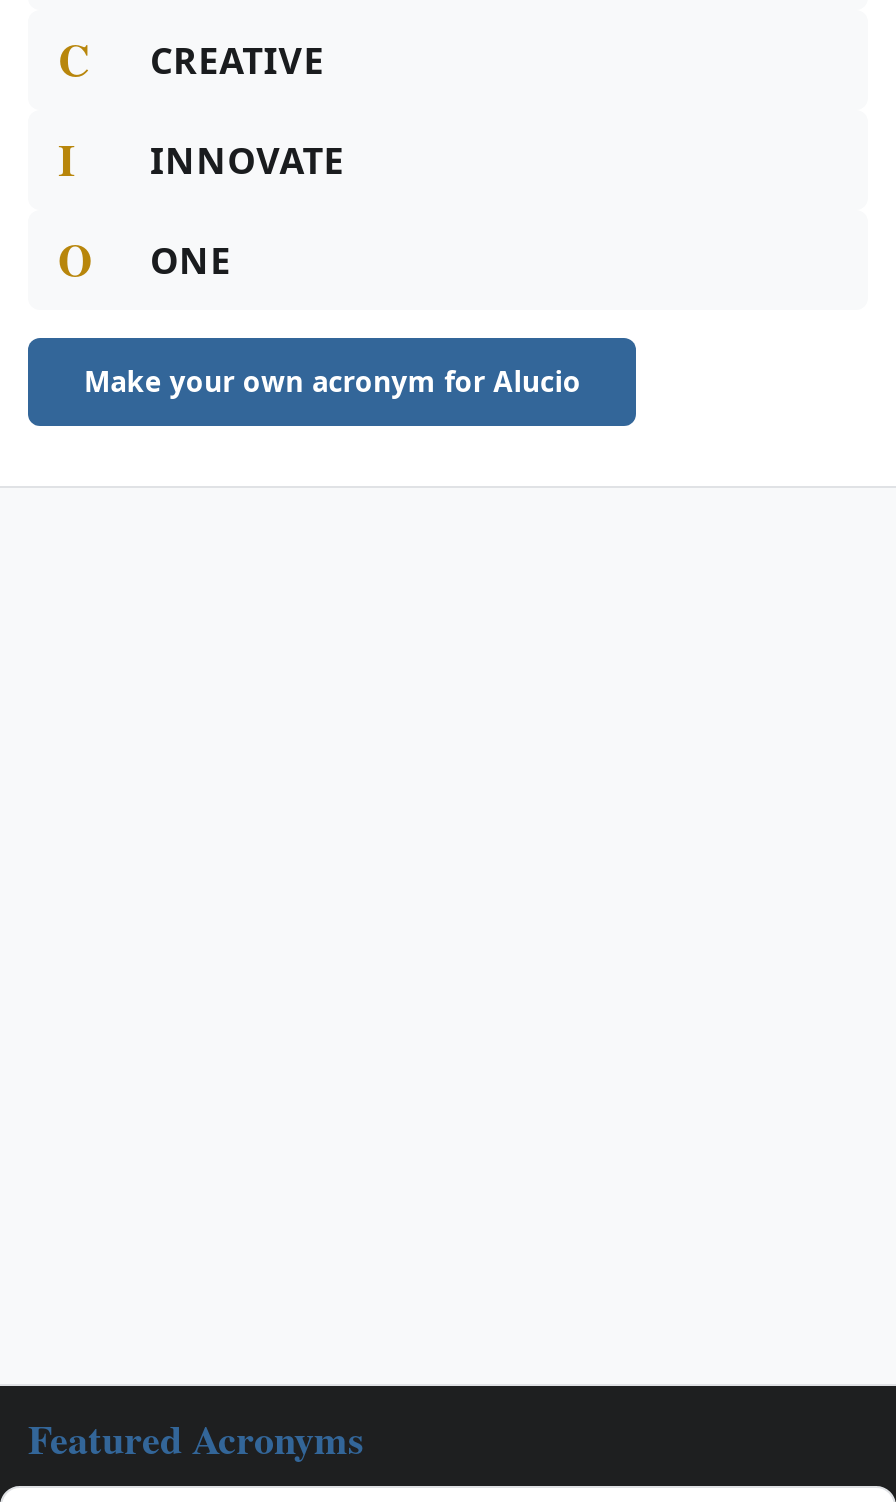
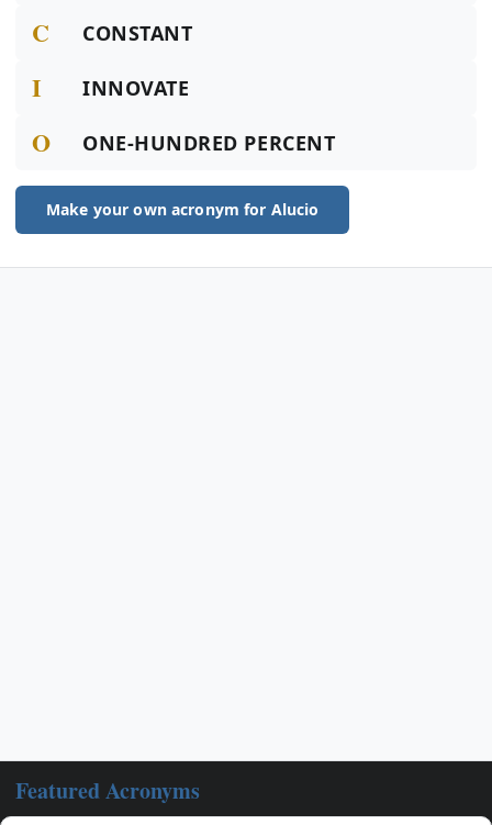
[150,36,325,84] CREATIVE -> [82,20,193,46] CONSTANT
[150,236,231,284] ONE -> [82,130,335,156] ONE-HUNDRED PERCENT

